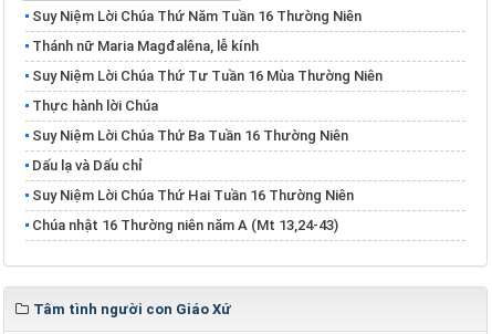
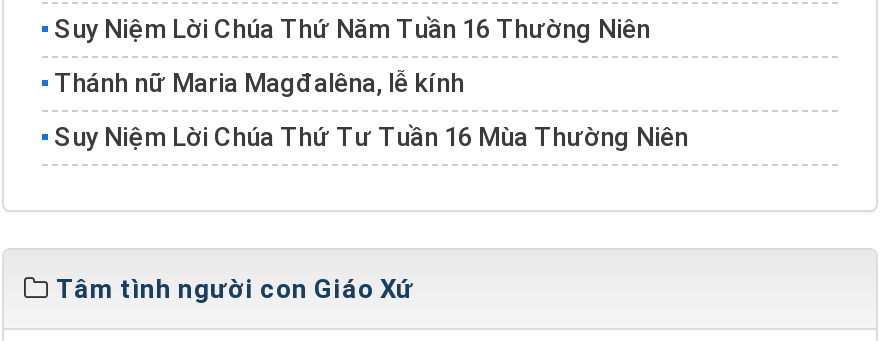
[32,98,354,234] Thực hành lời Chúa | Suy Niệm Lời Chúa Thứ Ba Tuần 16 Thường Niên | Dấu lạ và Dấu chỉ | Suy Niệm Lời Chúa Thứ Hai Tuần 16 Thường Niên | Chúa nhật 16 Thường niên năm A (Mt 13,24-43) -> none

